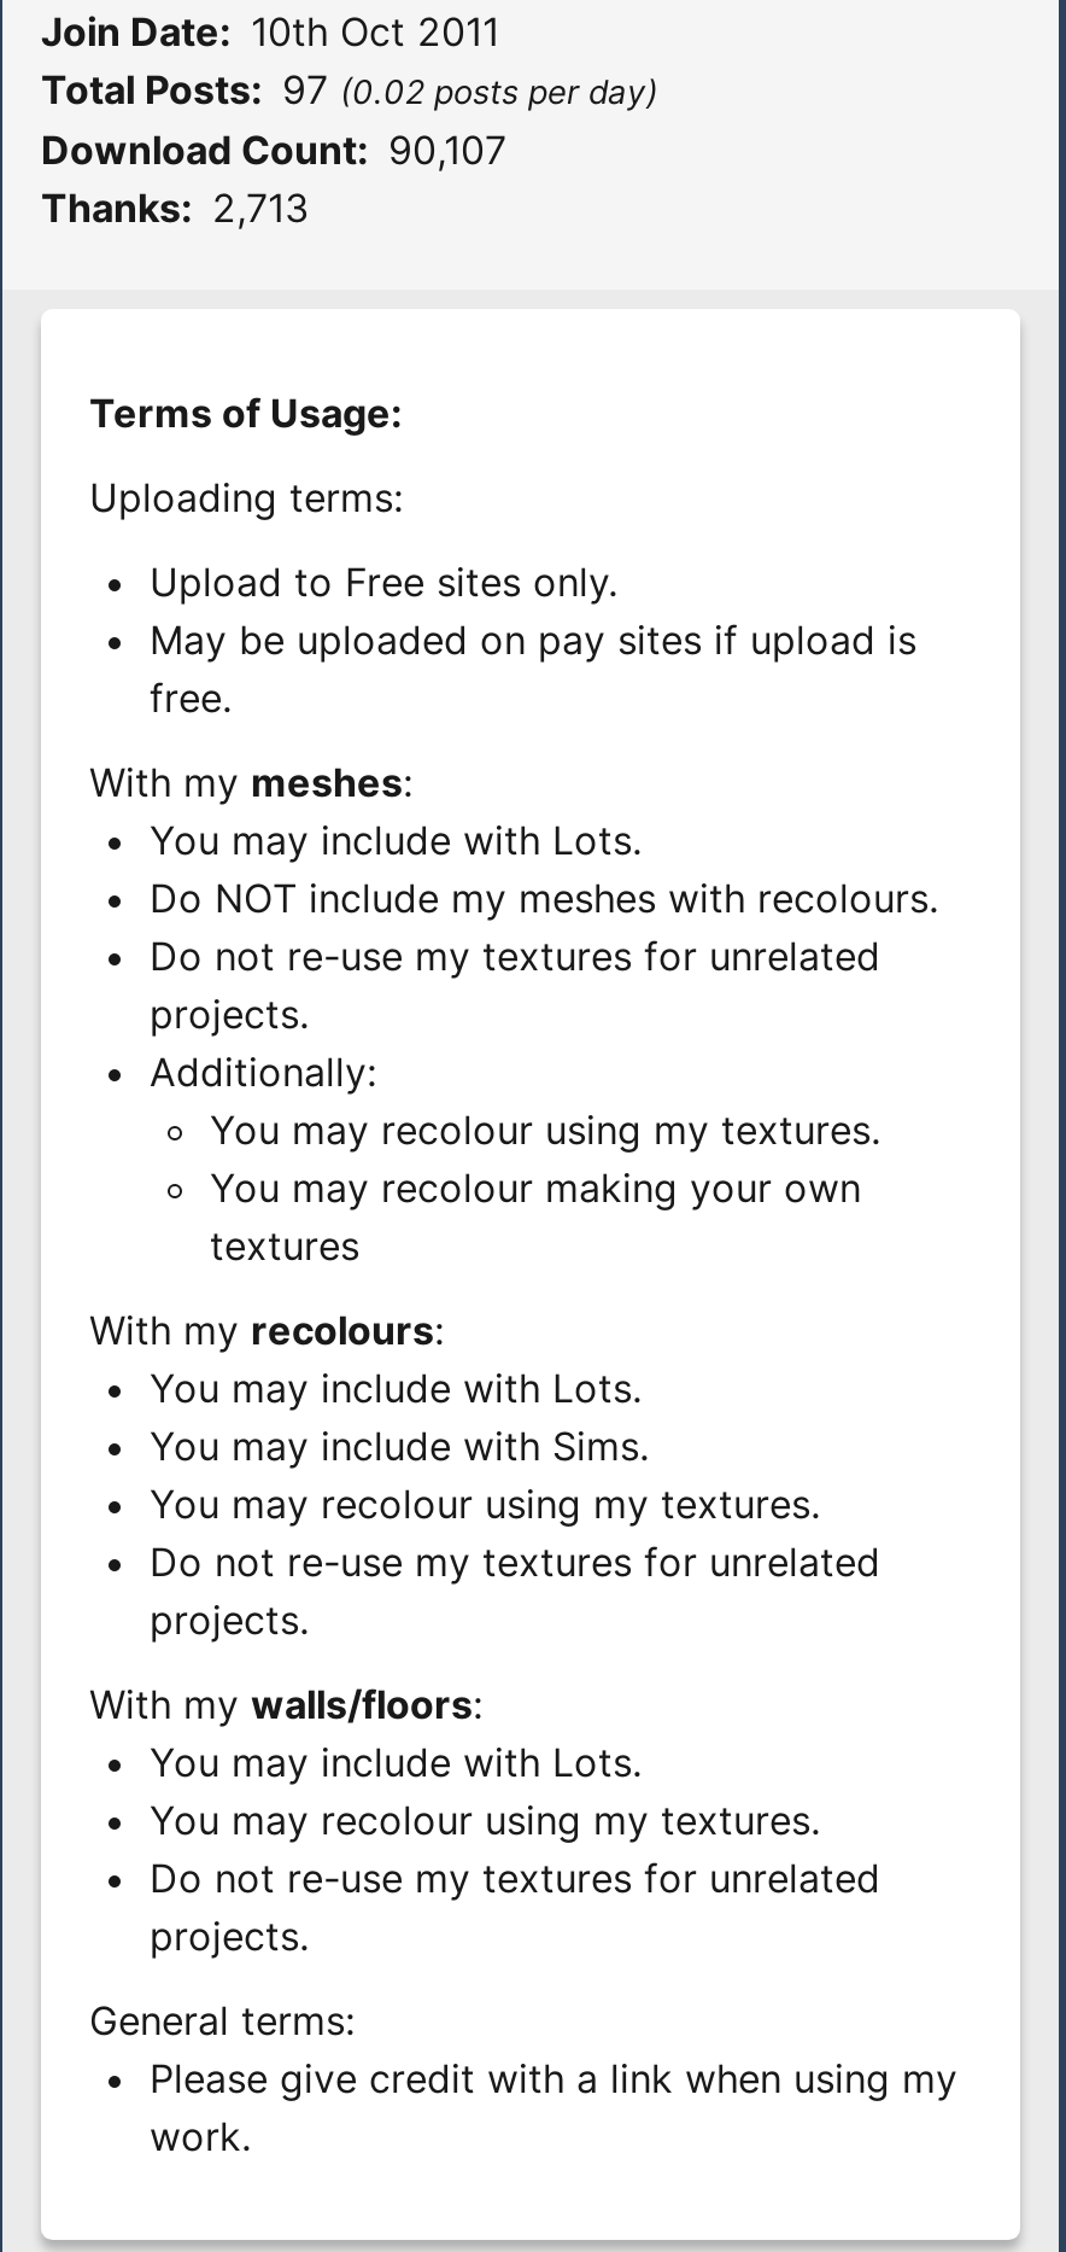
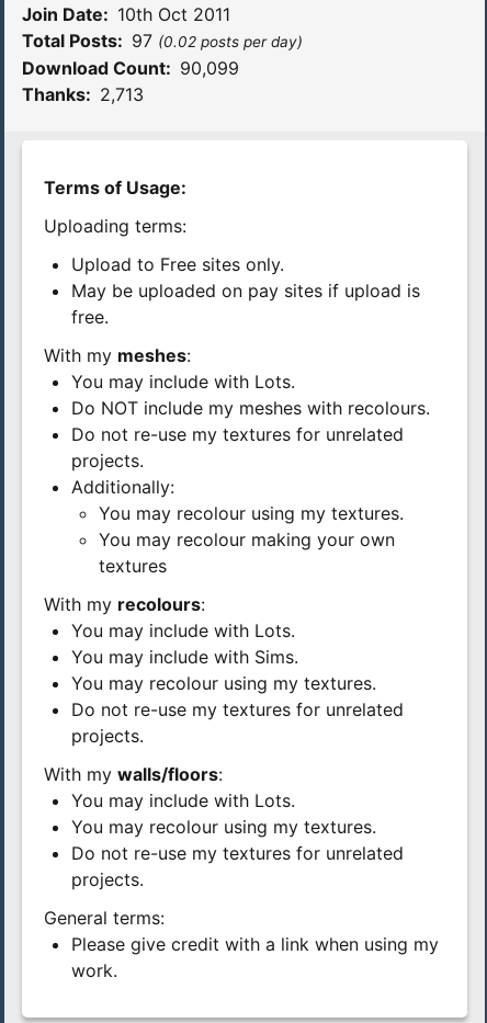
[41,126,506,174] Download Count: 90,107 -> [22,57,239,79] Download Count: 90,099

